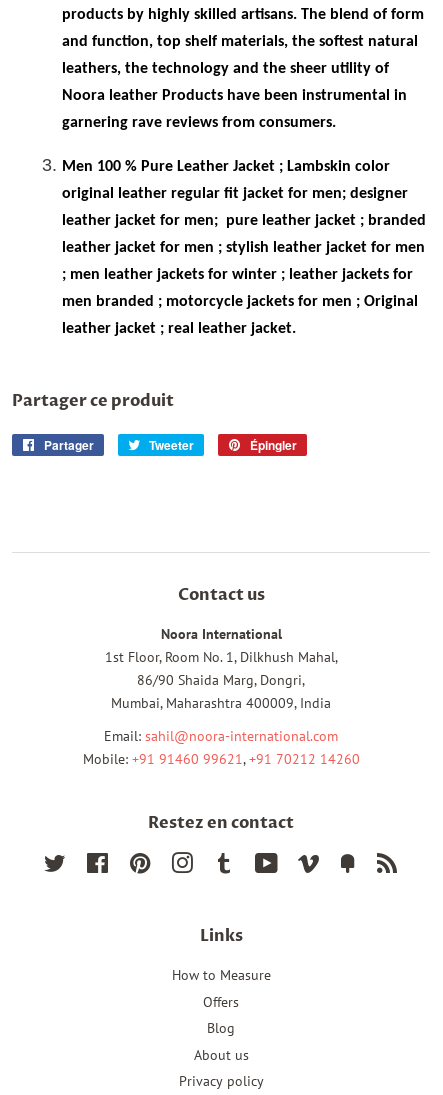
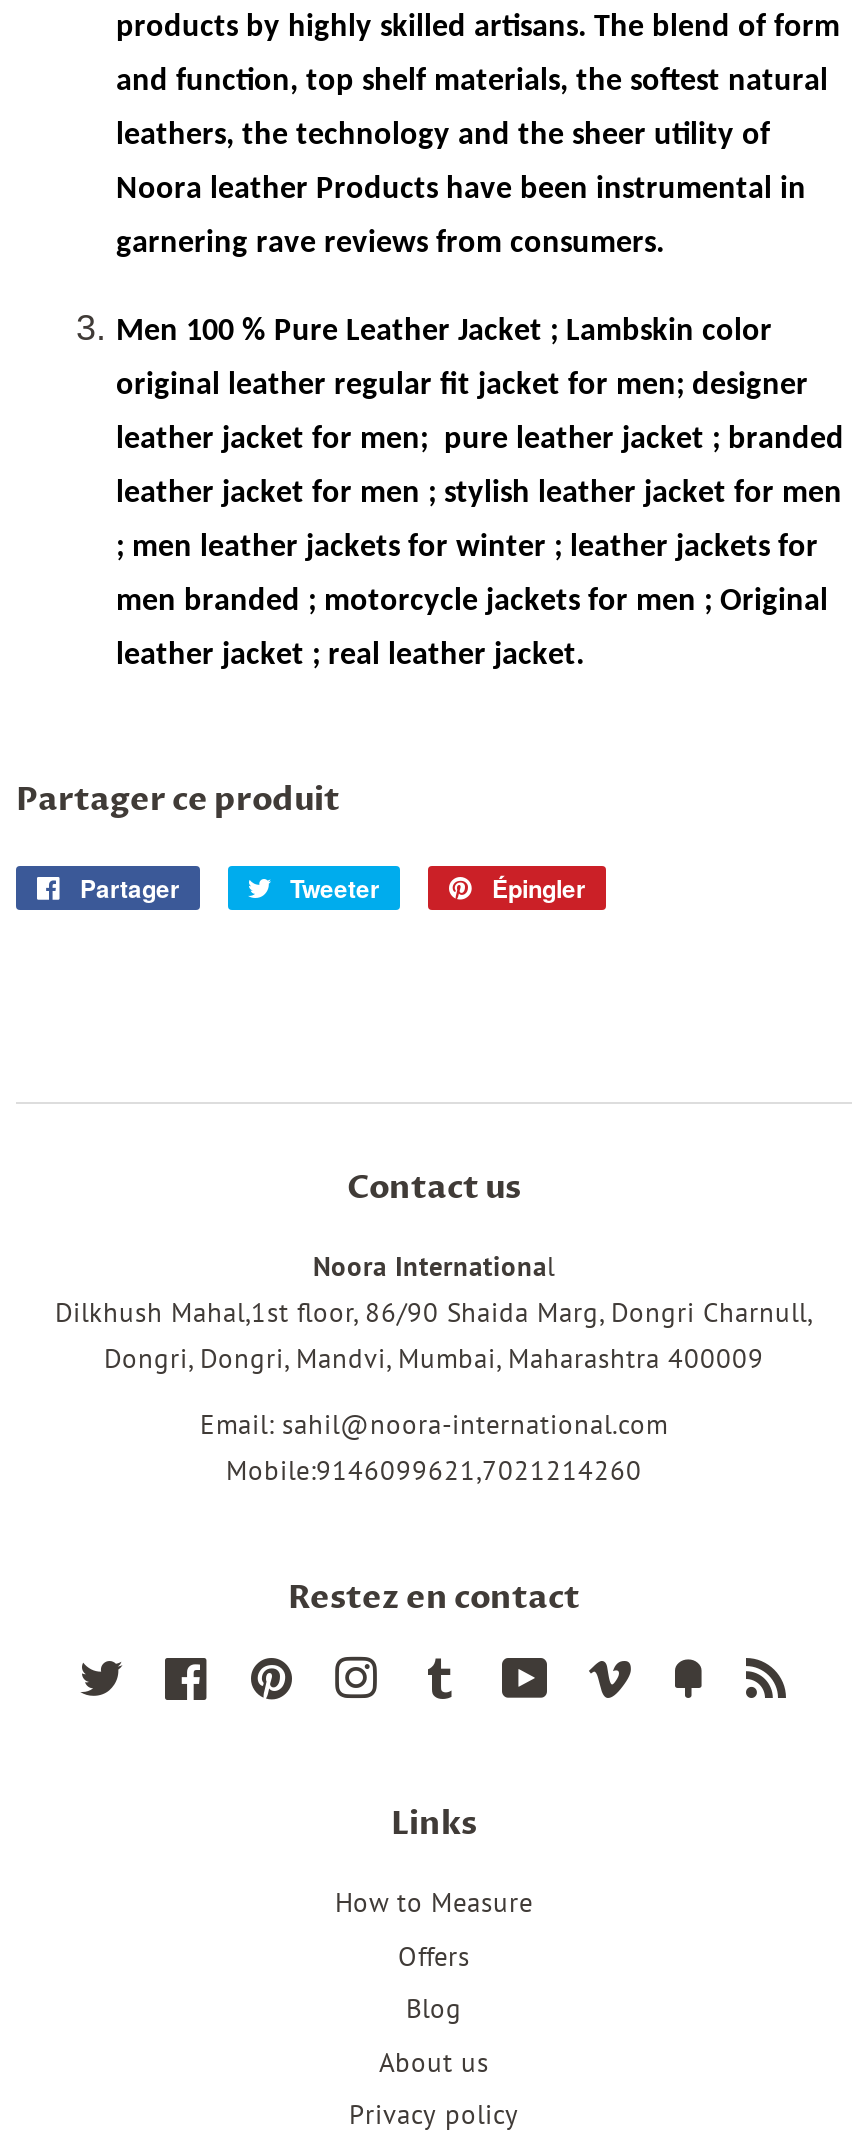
[104,625,337,712] Noora International | 1st Floor, Room No. 1, Dilkhush Mahal, | 86/90 Shaida Marg, Dongri, | Mumbai, Maharashtra 400009, India -> [55,1249,813,1377] Noora International | Dilkhush Mahal,1st floor, 86/90 Shaida Marg, Dongri Charnull, | Dongri, Dongri, Mandvi, Mumbai, Maharashtra 400009
[82,750,359,768] Mobile: +91 91460 99621, +91 70212 14260 -> [226,1453,642,1489] Mobile:9146099621,7021214260

